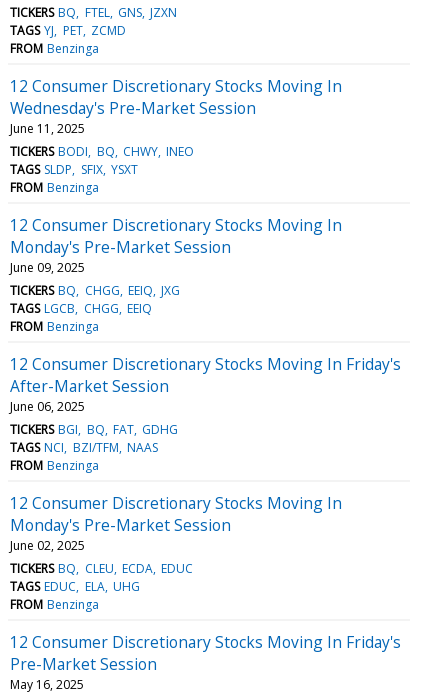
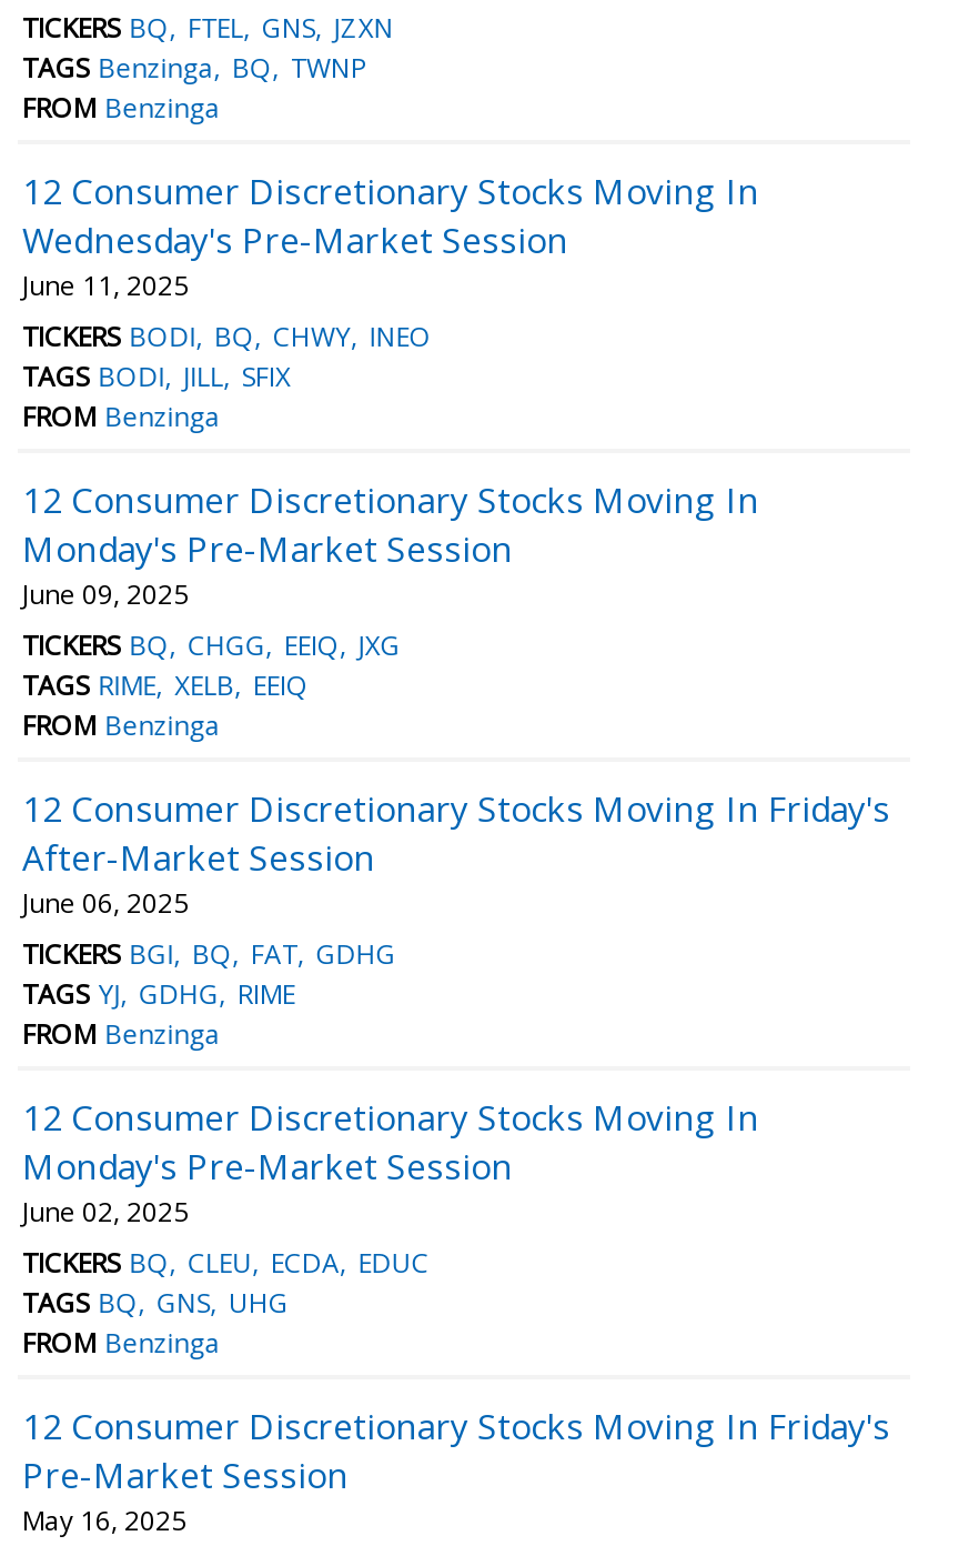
[10,22,126,39] TAGS YJ PET ZCMD -> [22,49,366,86] TAGS Benzinga BQ TWNP
[10,161,138,178] TAGS SLDP SFIX YSXT -> [22,357,291,395] TAGS BODI JILL SFIX
[10,300,152,317] TAGS LGCB CHGG EEIQ -> [22,666,308,704] TAGS RIME XELB EEIQ
[10,439,158,456] TAGS NCI BZI/TFM NAAS -> [22,975,295,1013] TAGS YJ GDHG RIME
[10,578,140,595] TAGS EDUC ELA UHG -> [22,1284,288,1321] TAGS BQ GNS UHG

